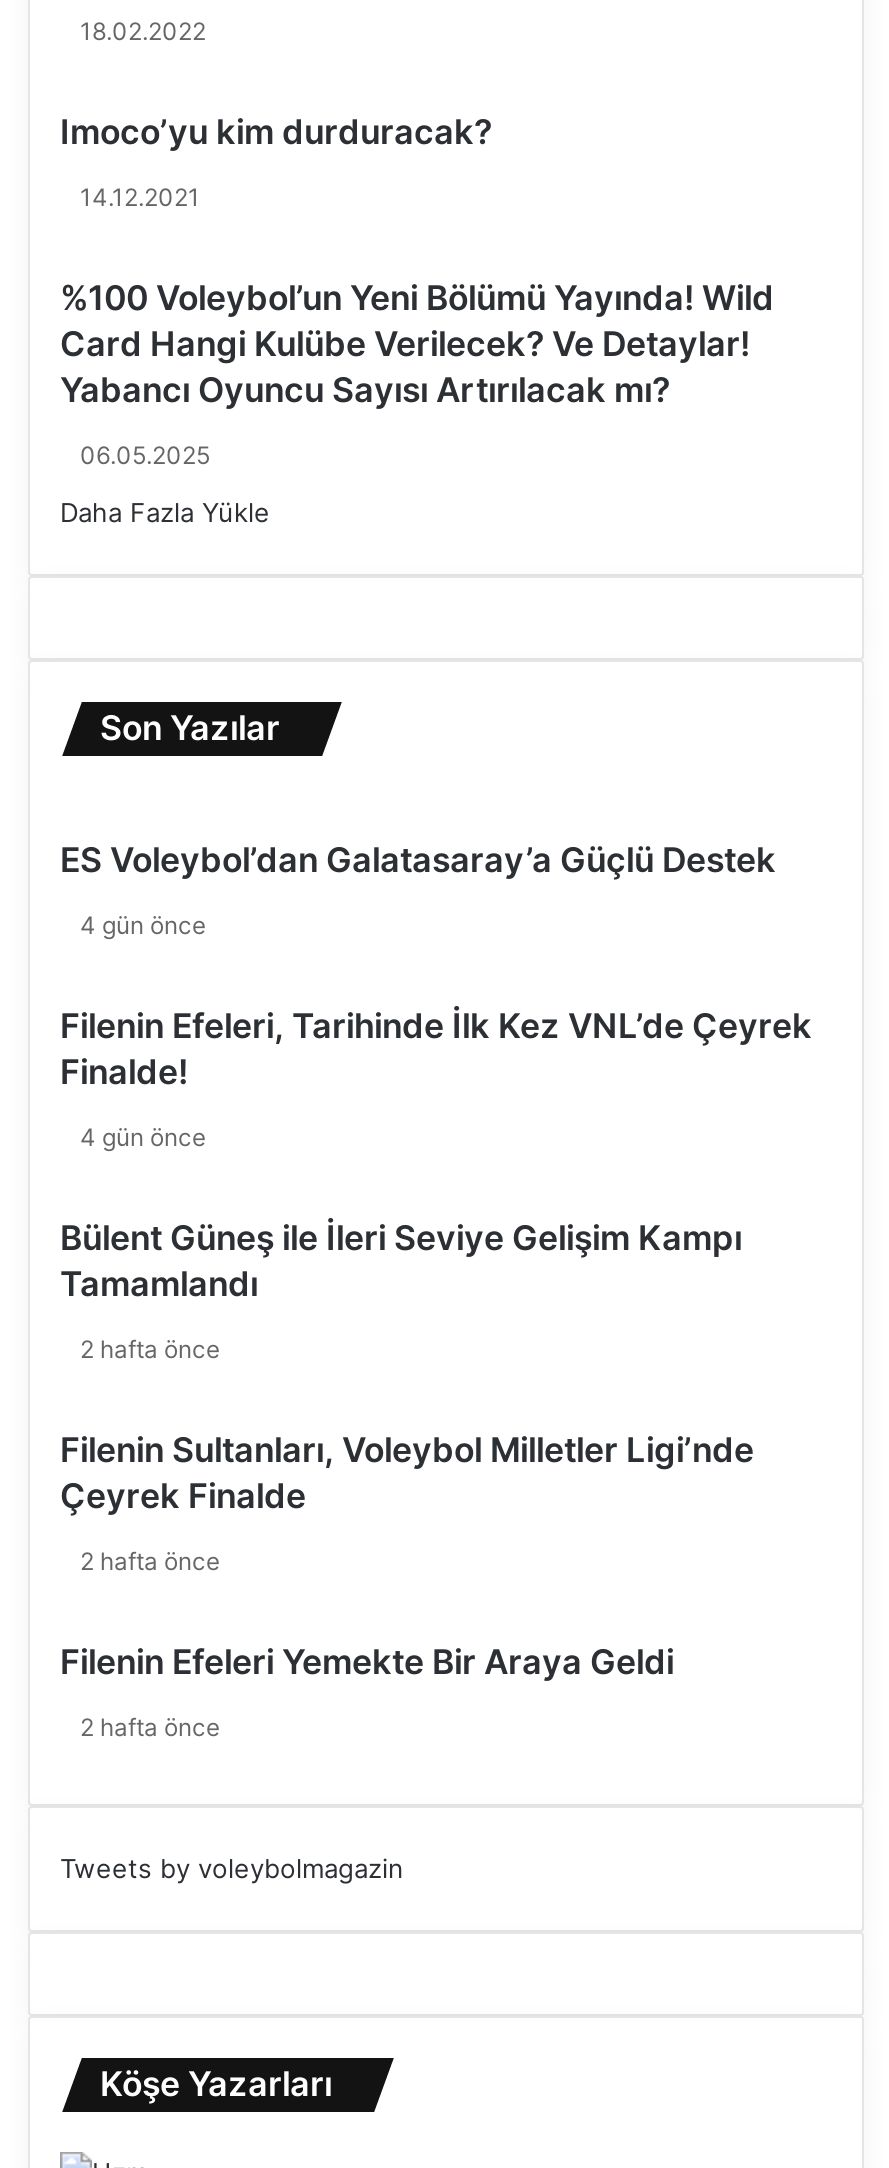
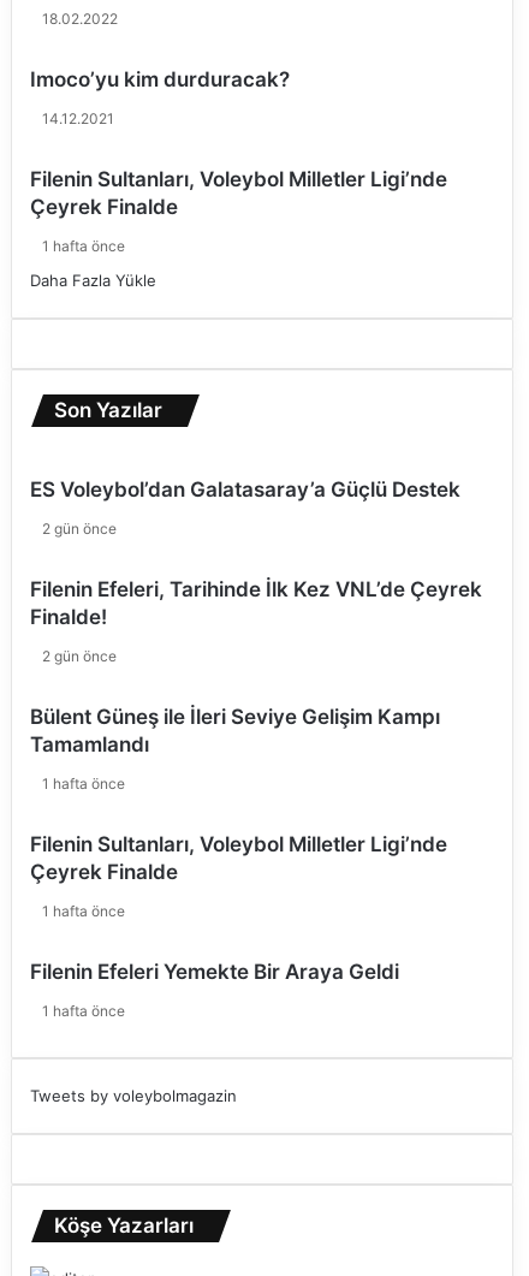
[60,278,774,410] %100 Voleybol’un Yeni Bölümü Yayında! Wild | Card Hangi Kulübe Verilecek? Ve Detaylar! | Yabancı Oyuncu Sayısı Artırılacak mı? -> [30,167,447,219] Filenin Sultanları, Voleybol Milletler Ligi’nde | Çeyrek Finalde
[80,440,210,470] 06.05.2025 -> [42,237,125,255] 1 hafta önce
[80,910,206,940] 4 gün önce -> [42,520,117,538] 2 gün önce
[80,1122,206,1152] 4 gün önce -> [42,647,117,665] 2 gün önce
[80,1334,220,1364] 2 hafta önce -> [42,774,125,793] 1 hafta önce
[80,1546,220,1576] 2 hafta önce -> [42,902,125,920] 1 hafta önce
[80,1712,220,1742] 2 hafta önce -> [42,1002,125,1020] 1 hafta önce

